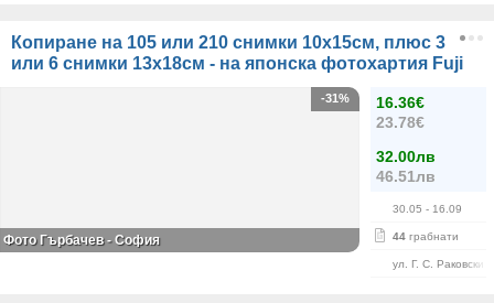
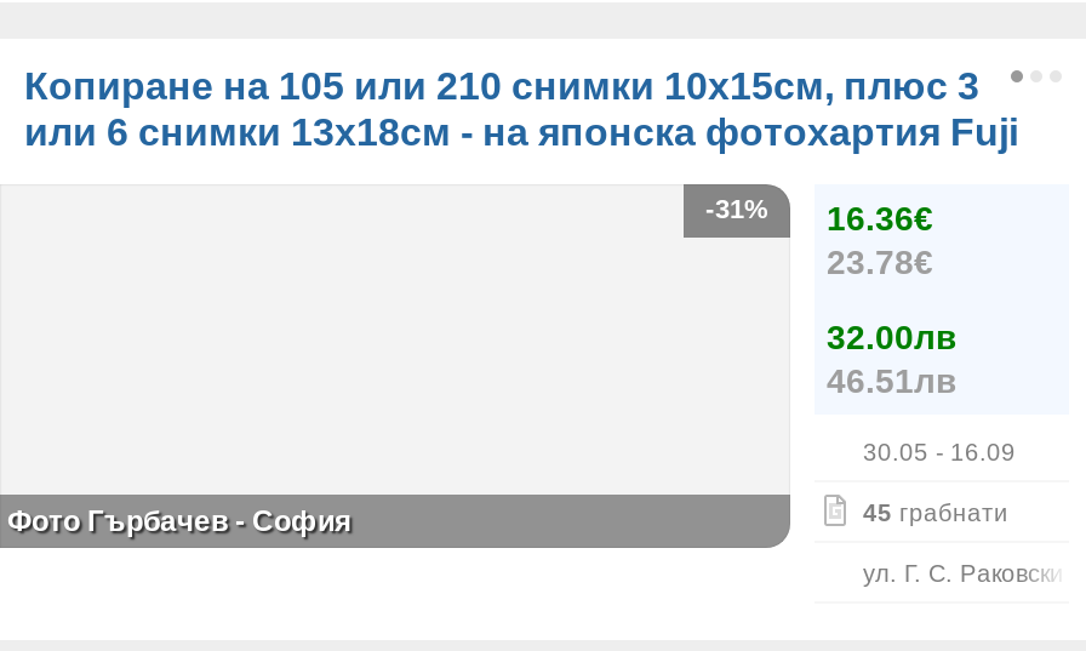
[393,230,459,242] 44 грабнати -> [863,499,1008,526] 45 грабнати

